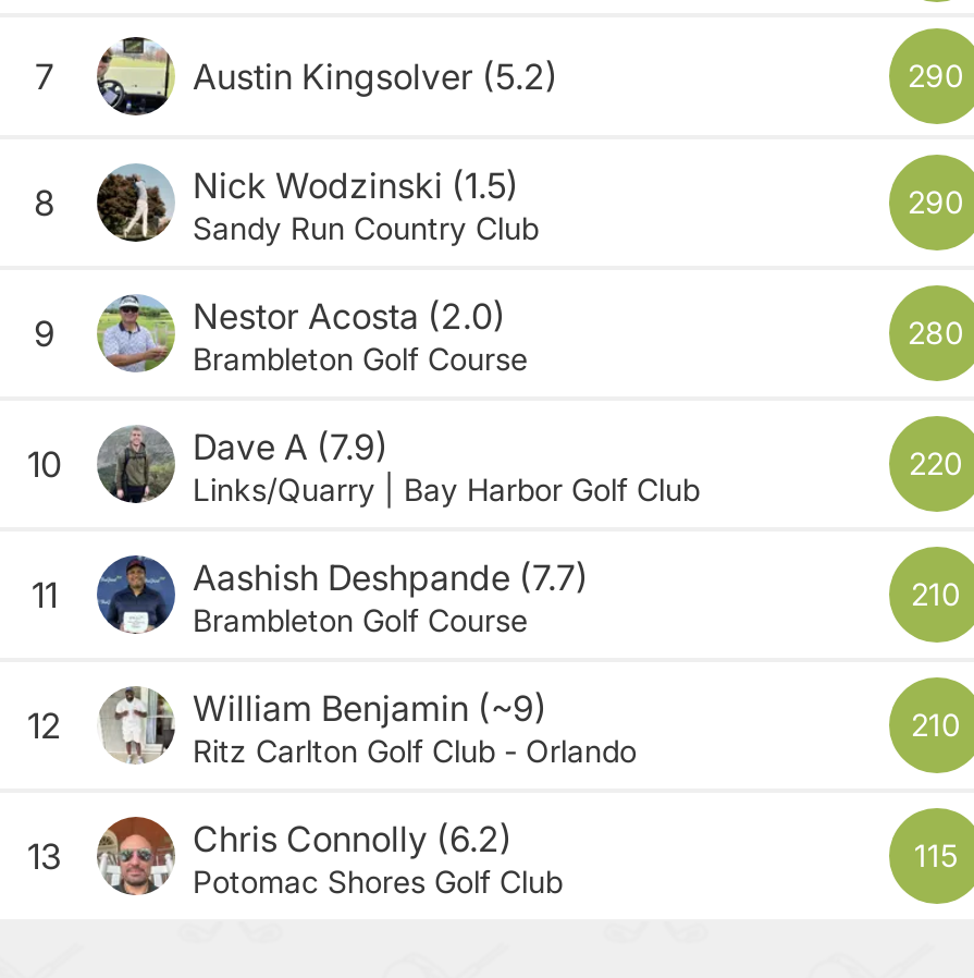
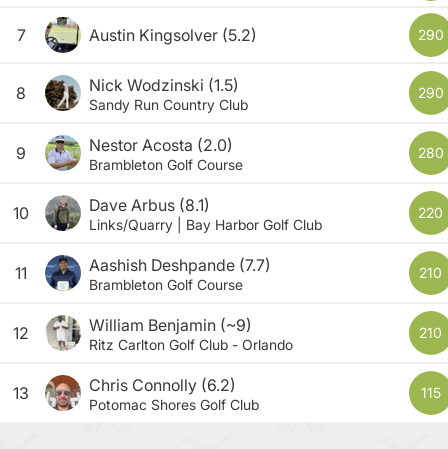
[193,425,389,468] Dave A (7.9) -> [89,195,210,215] Dave Arbus (8.1)

